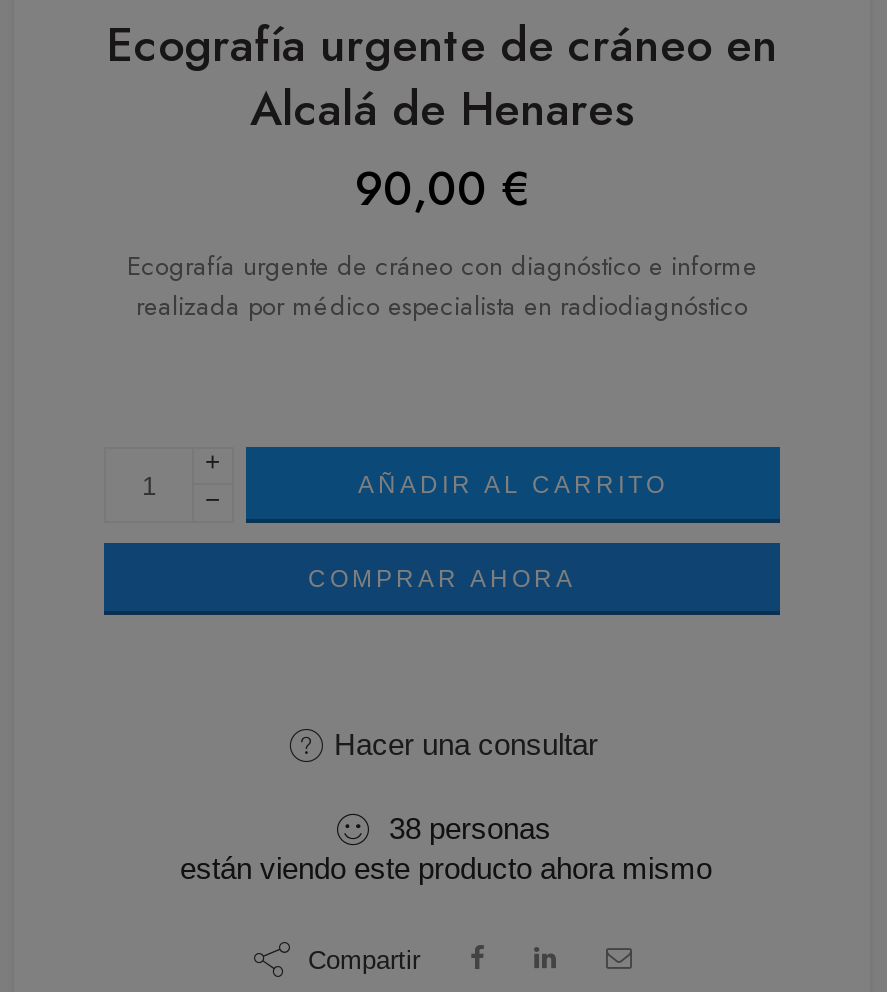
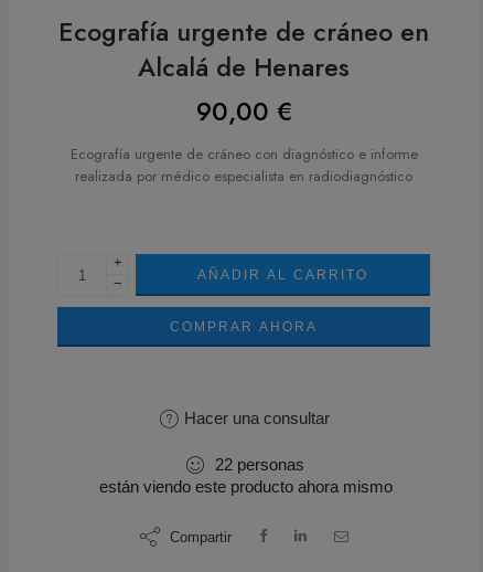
[389,811,551,845] 38 personas -> [214,455,304,474] 22 personas

